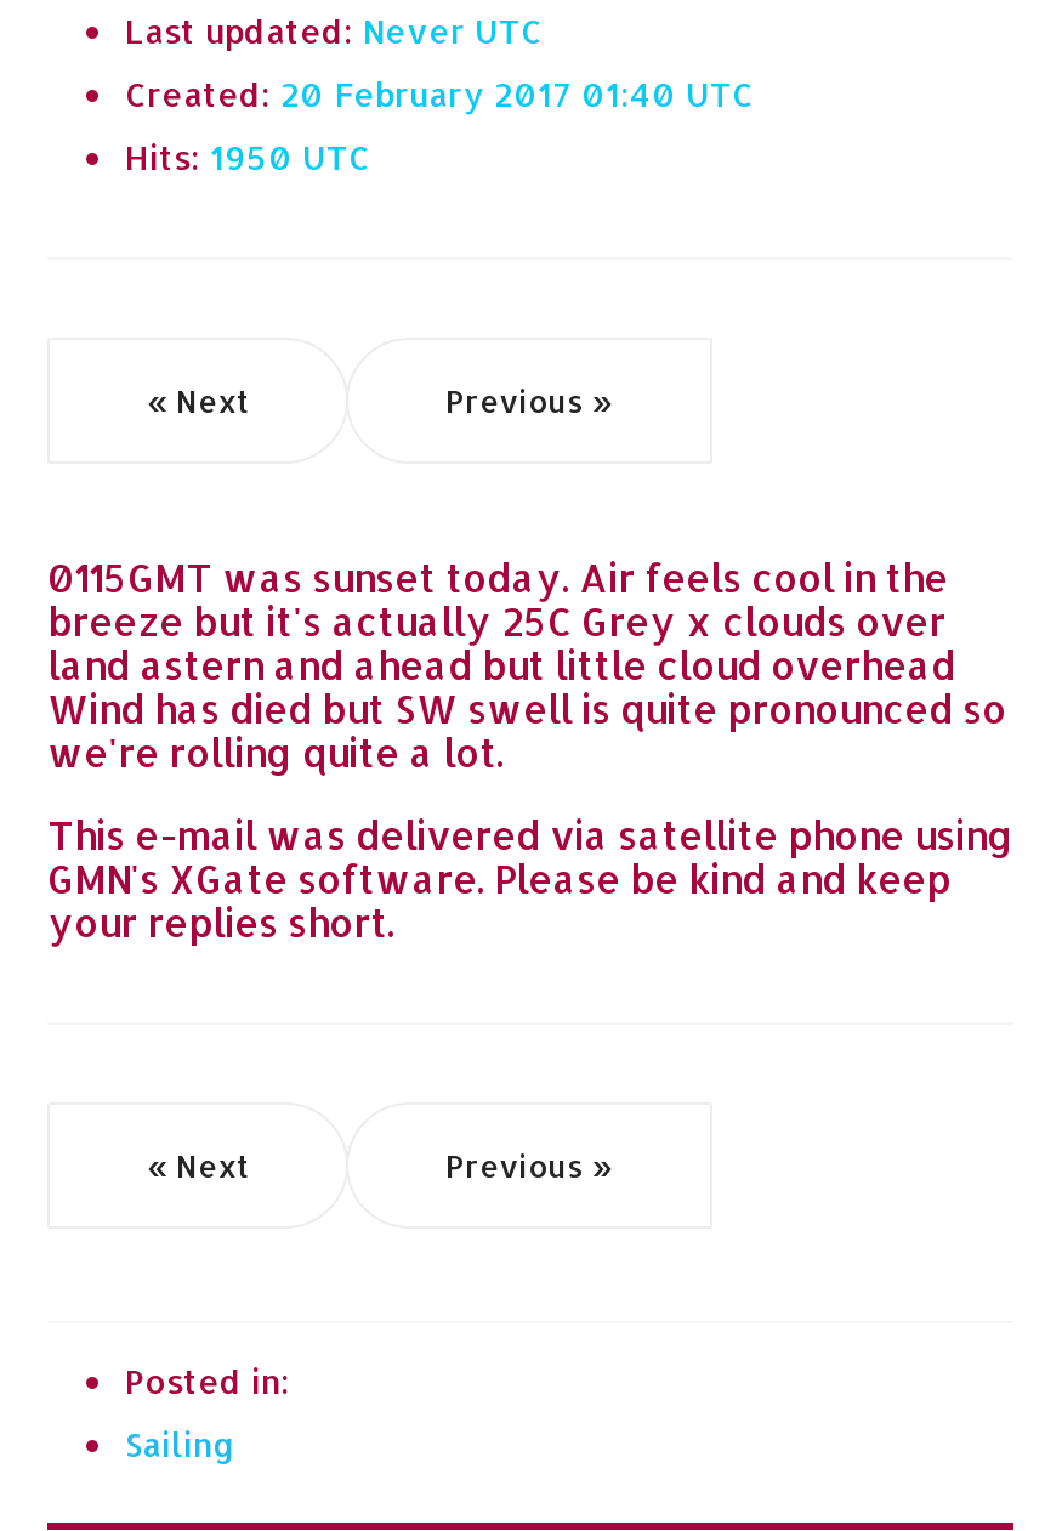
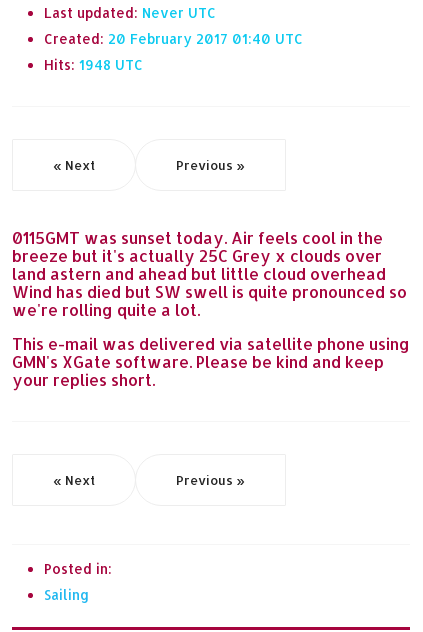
[125,136,293,177] Hits: 1950 -> [44,56,111,73] Hits: 1948

